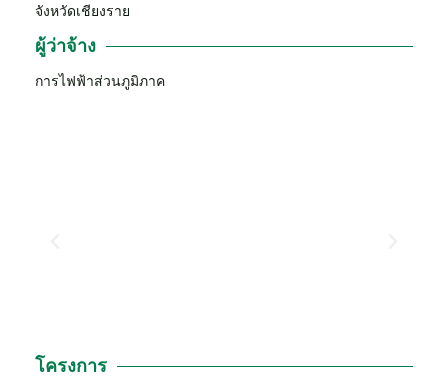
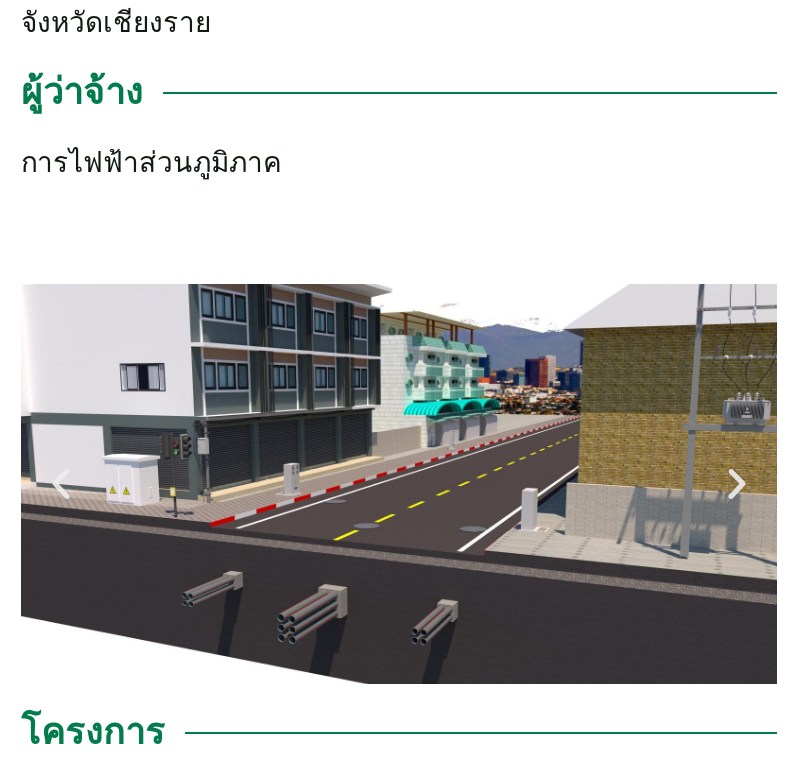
none -> [19,282,779,686] [image]

